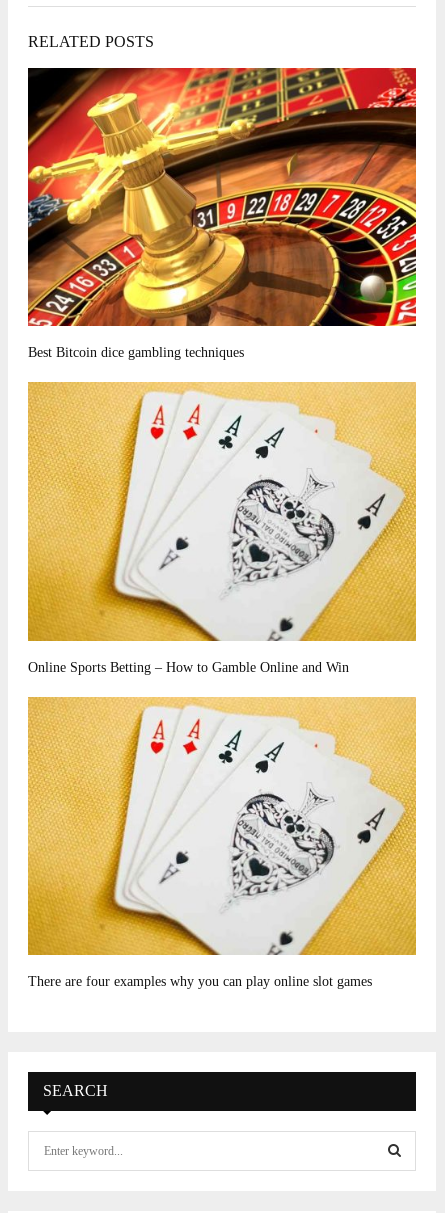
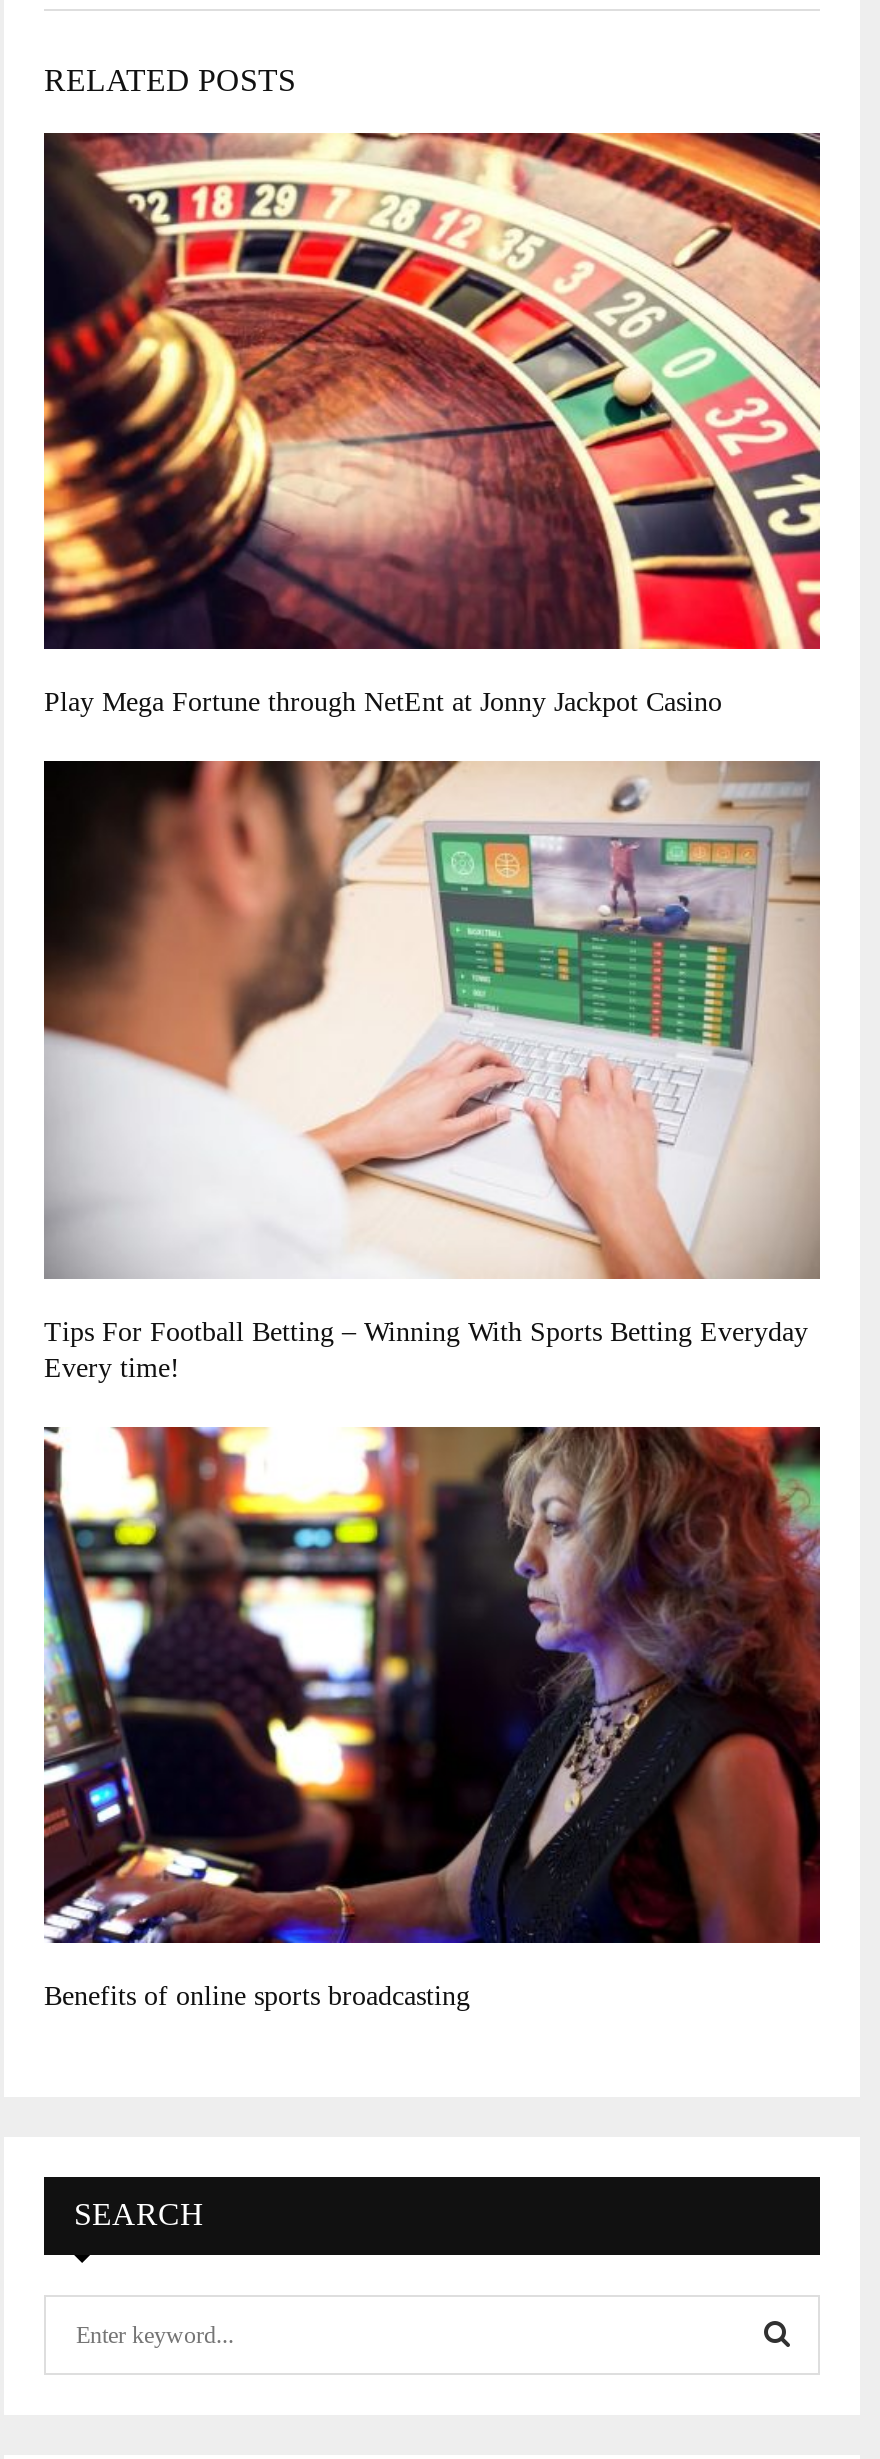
[27,67,417,360] [image] | Best Bitcoin dice gambling techniques -> [42,131,822,717] [image] | Play Mega Fortune through NetEnt at Jonny Jackpot Casino
[27,381,417,675] [image] | Online Sports Betting – How to Gamble Online and Win -> [42,759,822,1383] [image] | Tips For Football Betting – Winning With Sports Betting Everyday | Every time!
[27,696,417,989] [image] | There are four examples why you can play online slot games -> [42,1425,822,2012] [image] | Benefits of online sports broadcasting

